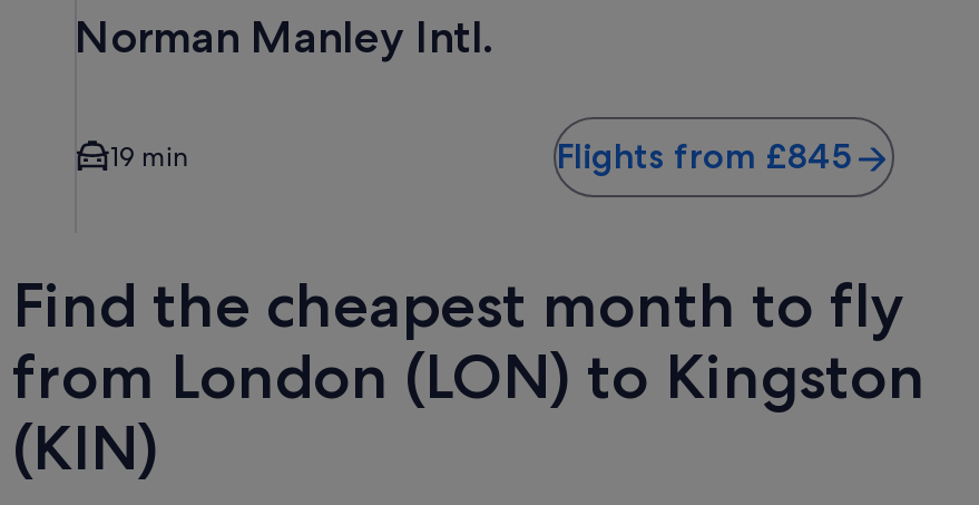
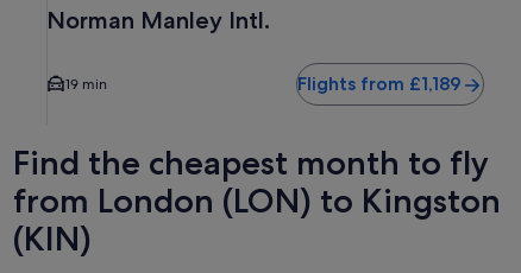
[556,135,852,177] Flights from £845 -> [297,72,462,95] Flights from £1,189

